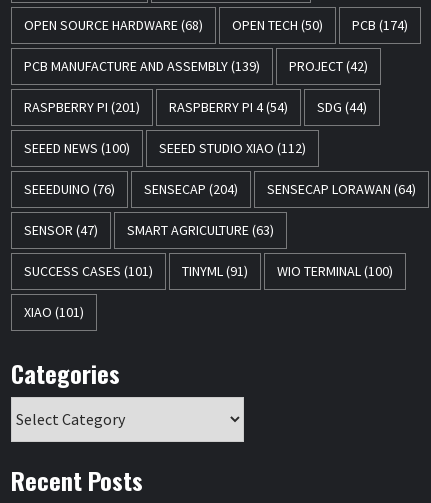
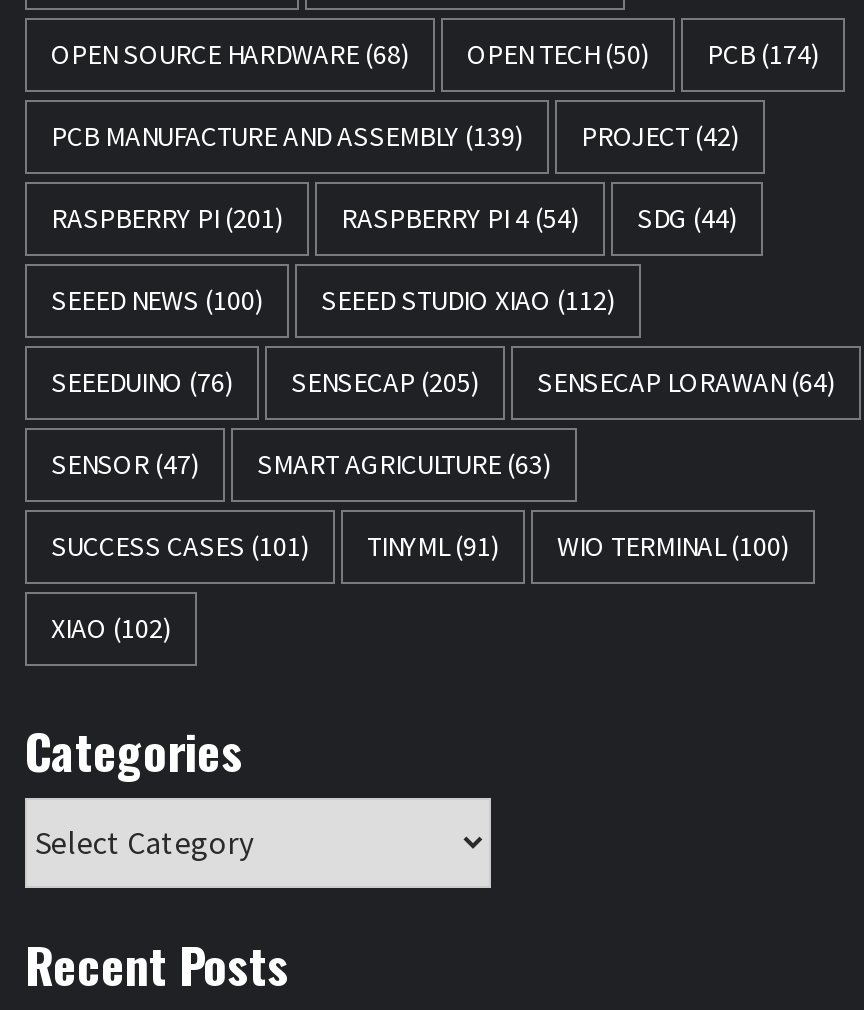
[24,180,416,198] SEEEDUINO (76) SENSECAP (204) SENSECAP LORAWAN (64) -> [51,364,835,400] SEEEDUINO (76) SENSECAP (205) SENSECAP LORAWAN (64)
[24,303,84,321] XIAO (101) -> [51,610,171,646] XIAO (102)

